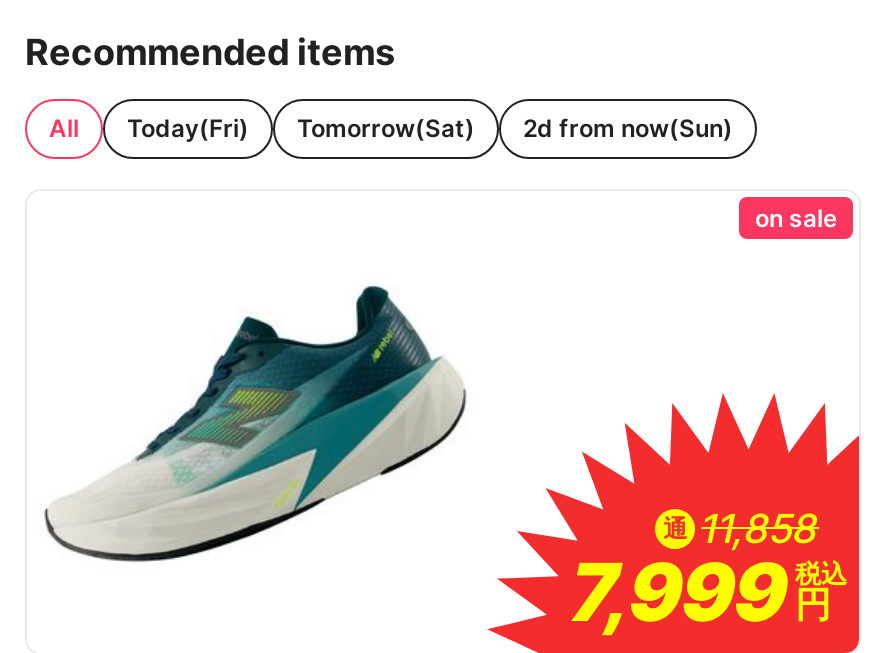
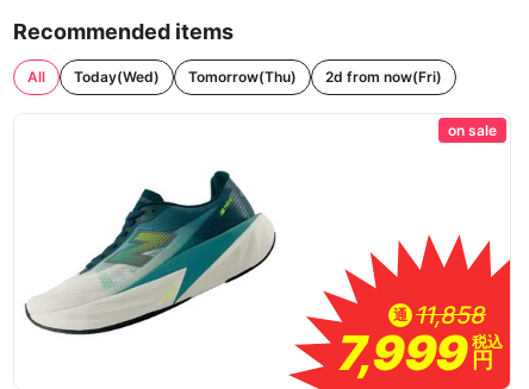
[127,112,733,142] Today(Fri) | Tomorrow(Sat) | 2d from now(Sun) -> [74,67,442,85] Today(Wed) | Tomorrow(Thu) | 2d from now(Fri)

